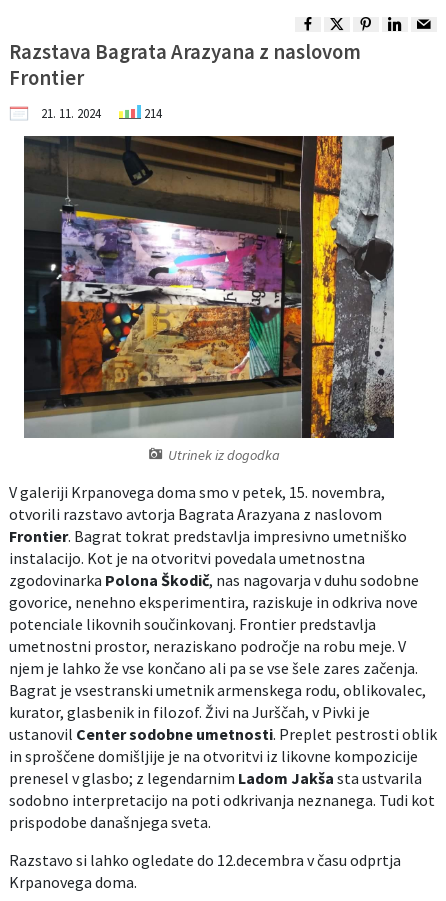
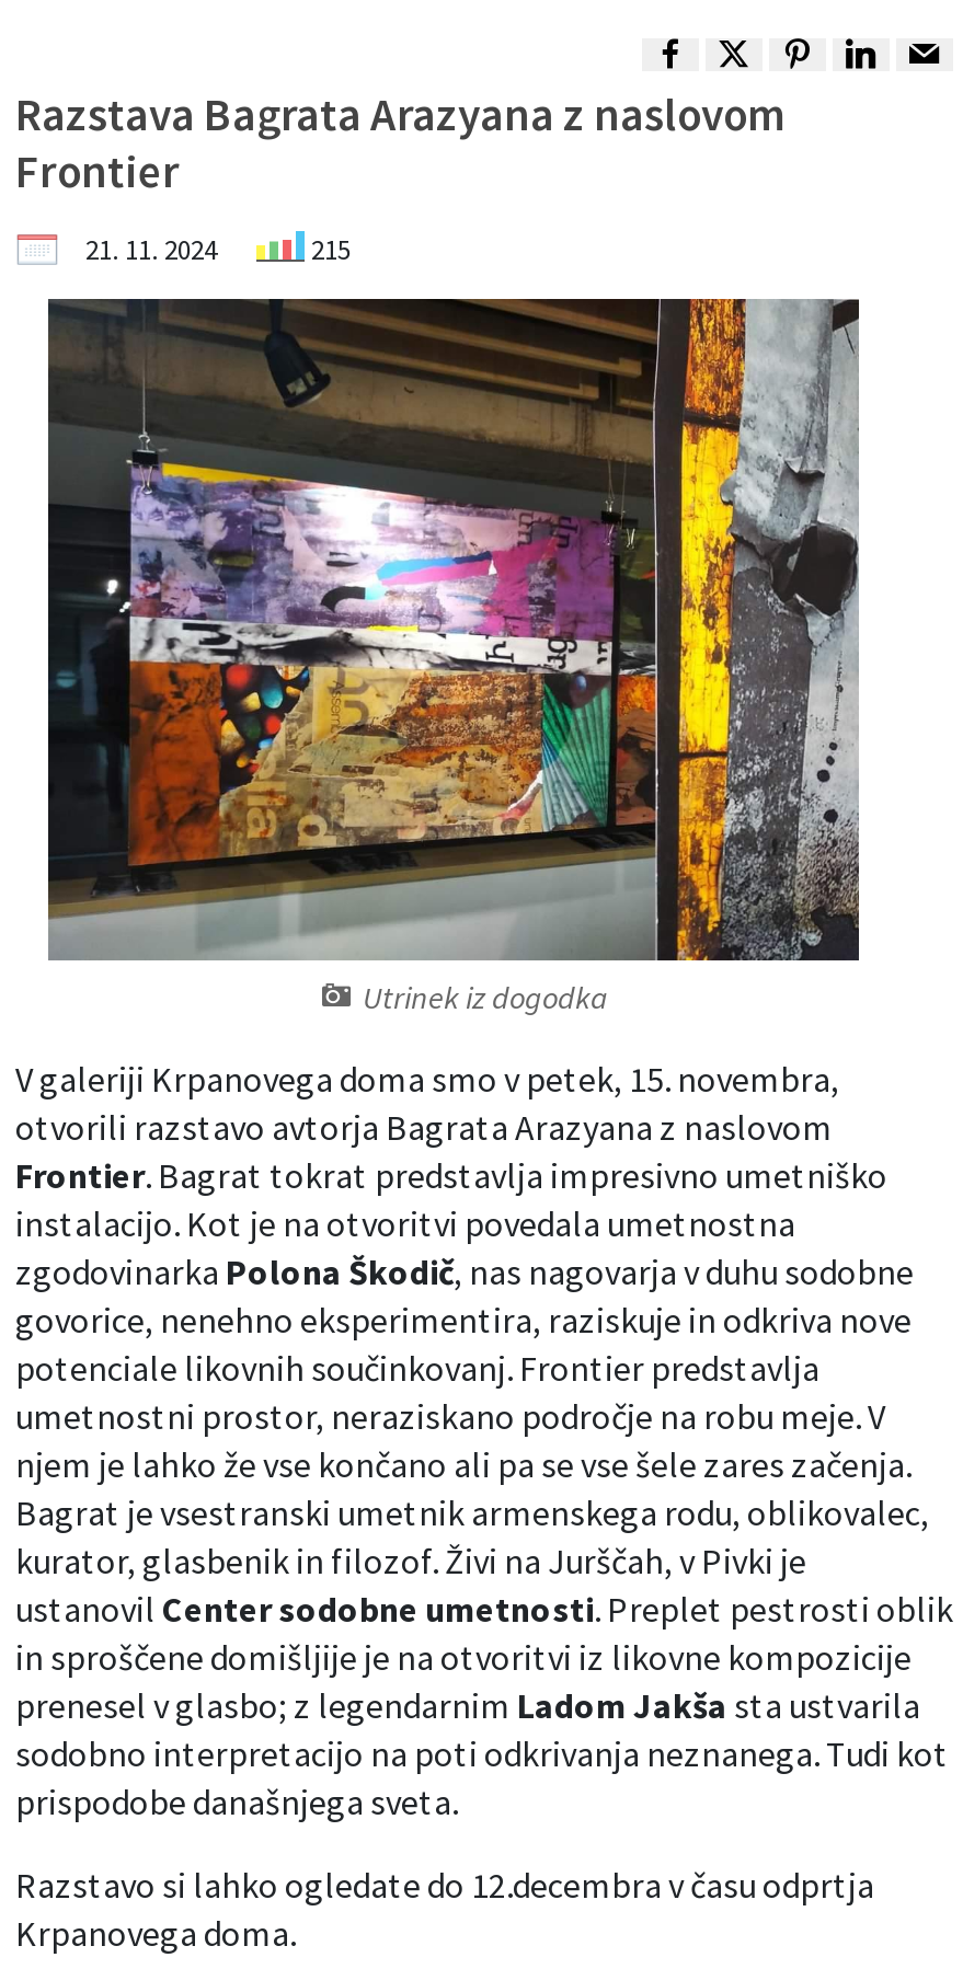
[144,105,162,121] 214 -> [311,231,351,266] 215

